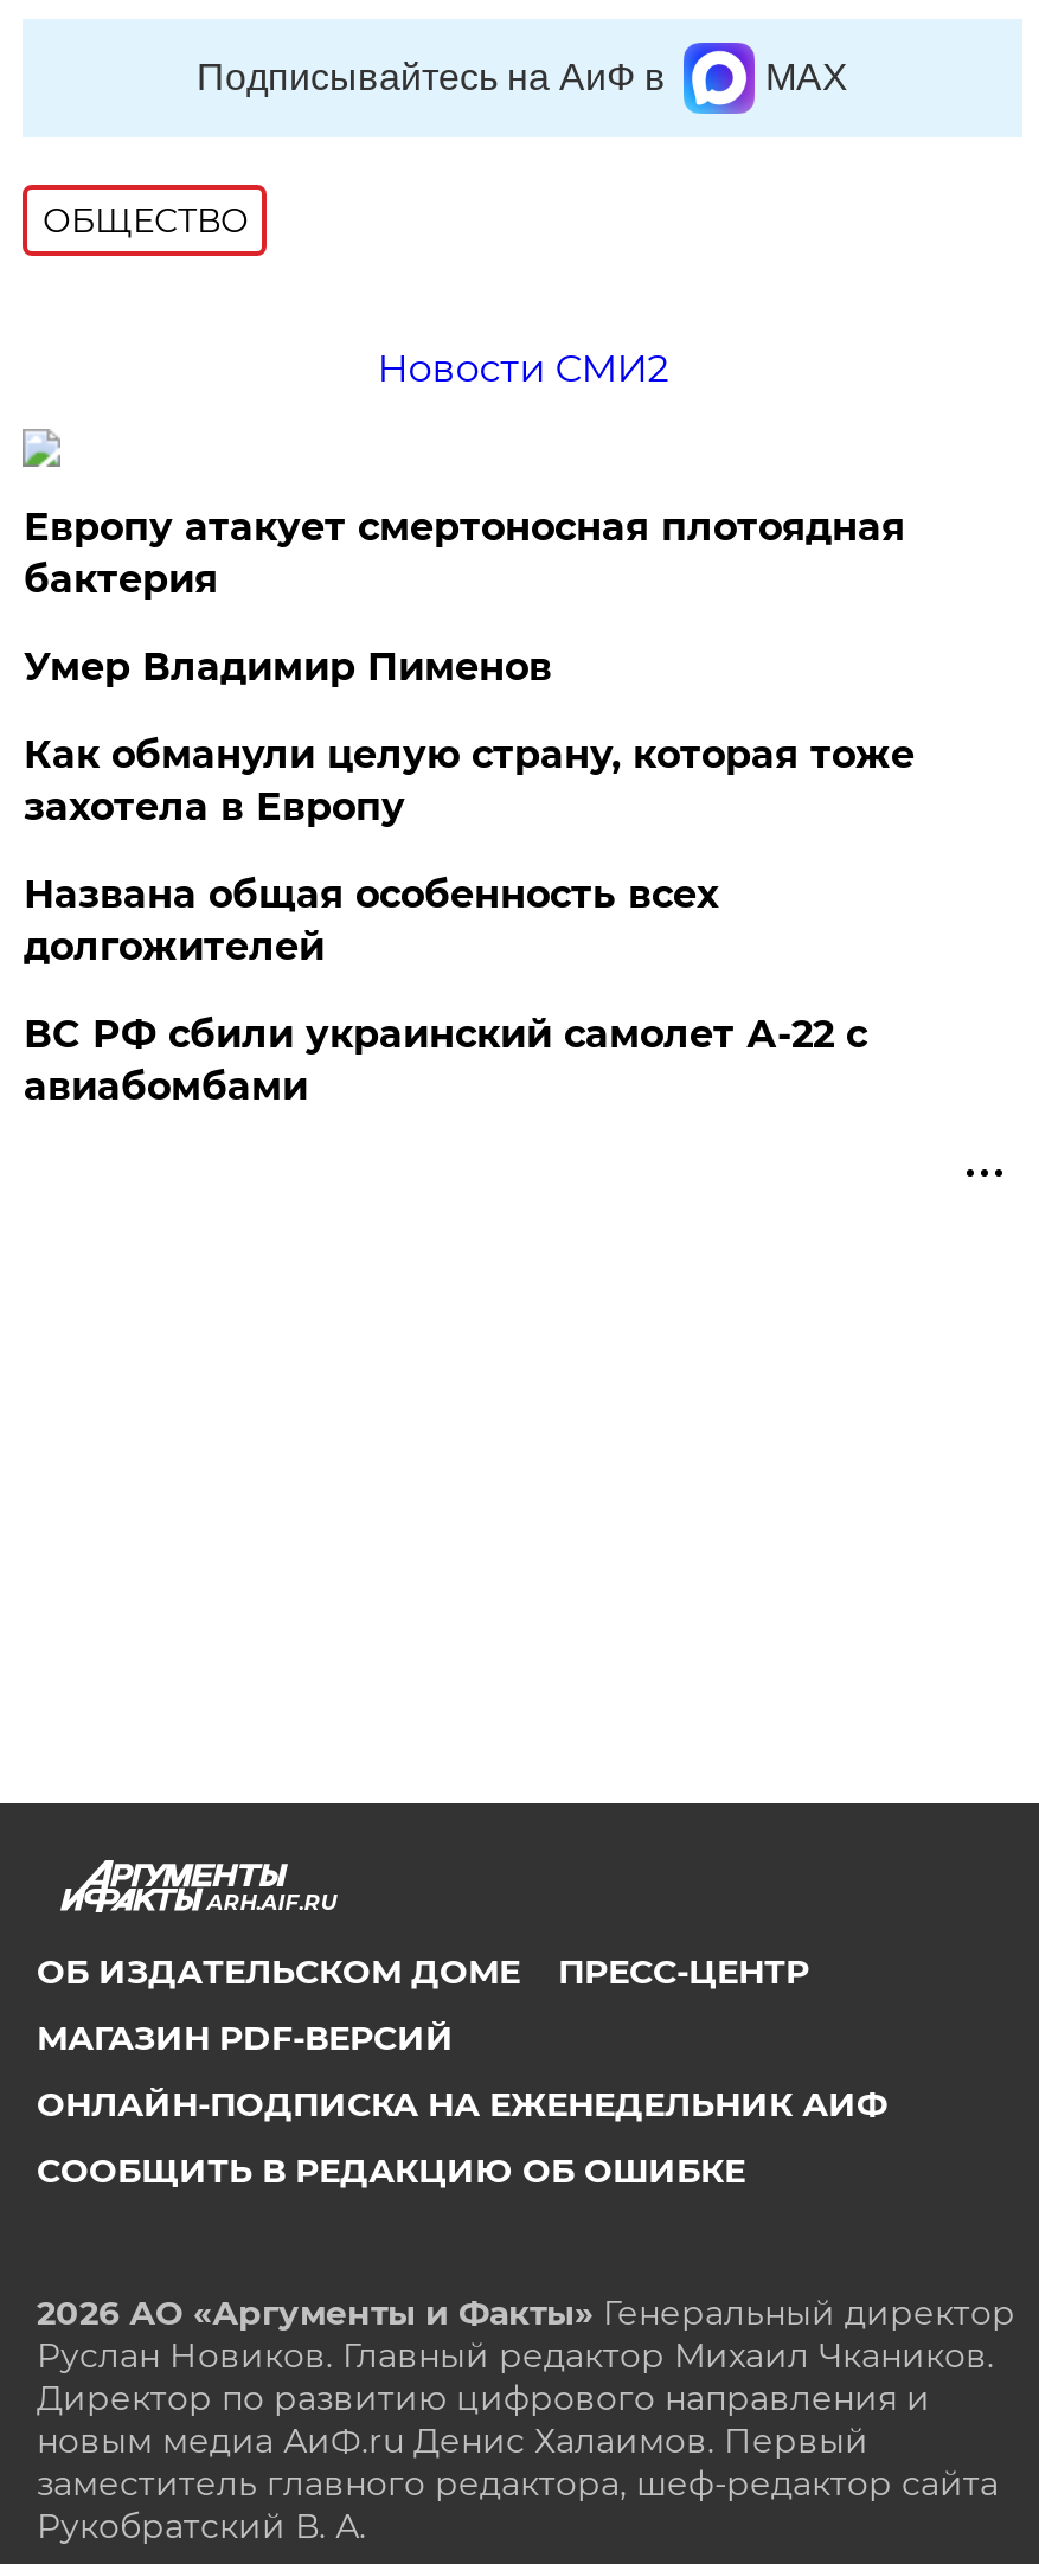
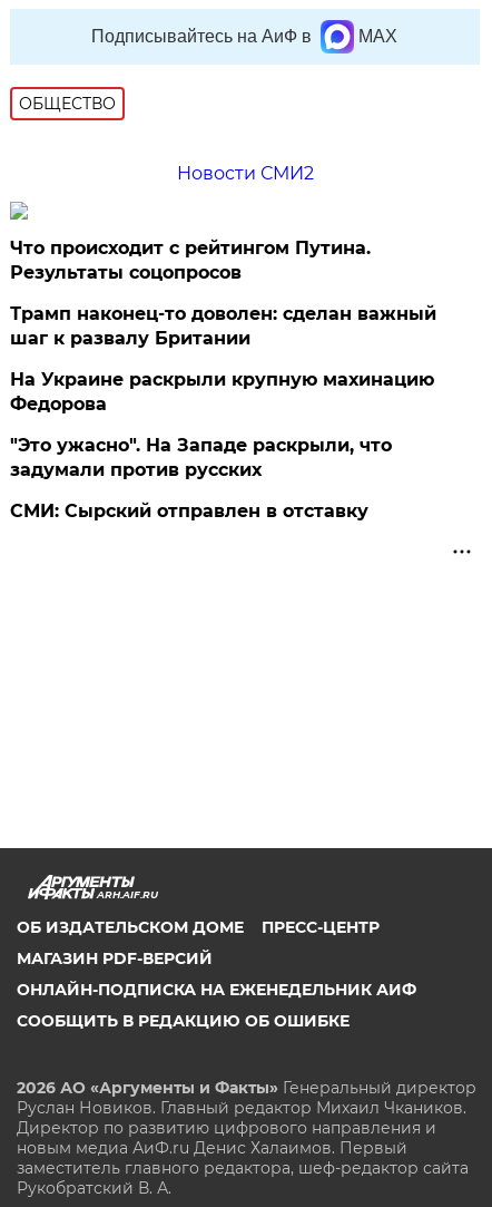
[23,505,905,602] Европу атакует смертоносная плотоядная | бактерия -> [10,237,371,283] Что происходит с рейтингом Путина. | Результаты соцопросов
[23,644,552,689] Умер Владимир Пименов -> [10,303,437,349] Трамп наконец-то доволен: сделан важный | шаг к развалу Британии
[23,732,914,829] Как обманули целую страну, которая тоже | захотела в Европу -> [10,369,435,414] На Украине раскрыли крупную махинацию | Федорова
[23,872,718,969] Названа общая особенность всех | долгожителей -> [10,435,392,480] "Это ужасно". На Западе раскрыли, что | задумали против русских
[23,1012,867,1109] ВС РФ сбили украинский самолет А-22 с | авиабомбами -> [10,500,369,521] СМИ: Сырский отправлен в отставку

